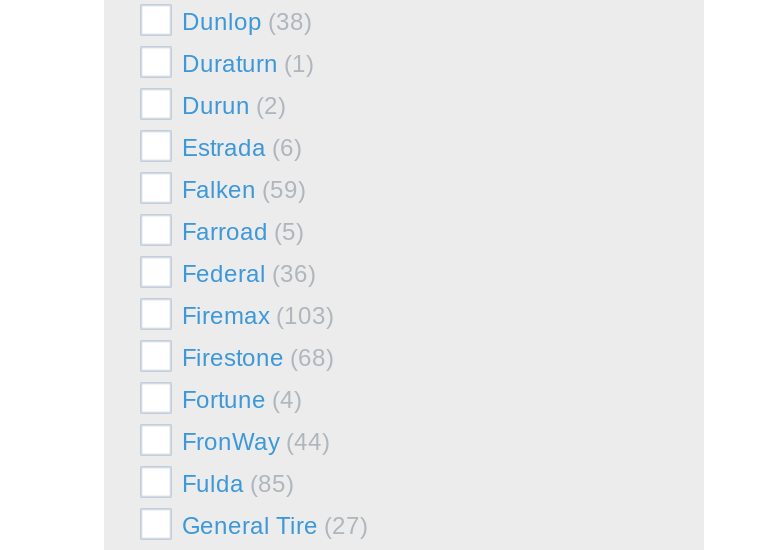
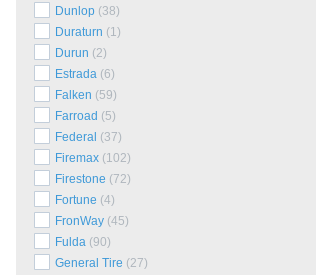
[182,260,316,288] Federal (36) -> [55,130,122,144] Federal (37)
[182,302,334,330] Firemax (103) -> [55,151,131,165] Firemax (102)
[182,344,334,372] Firestone (68) -> [55,172,131,186] Firestone (72)
[182,428,330,456] FronWay (44) -> [55,214,129,228] FronWay (45)
[182,470,294,498] Fulda (85) -> [55,235,111,249] Fulda (90)

